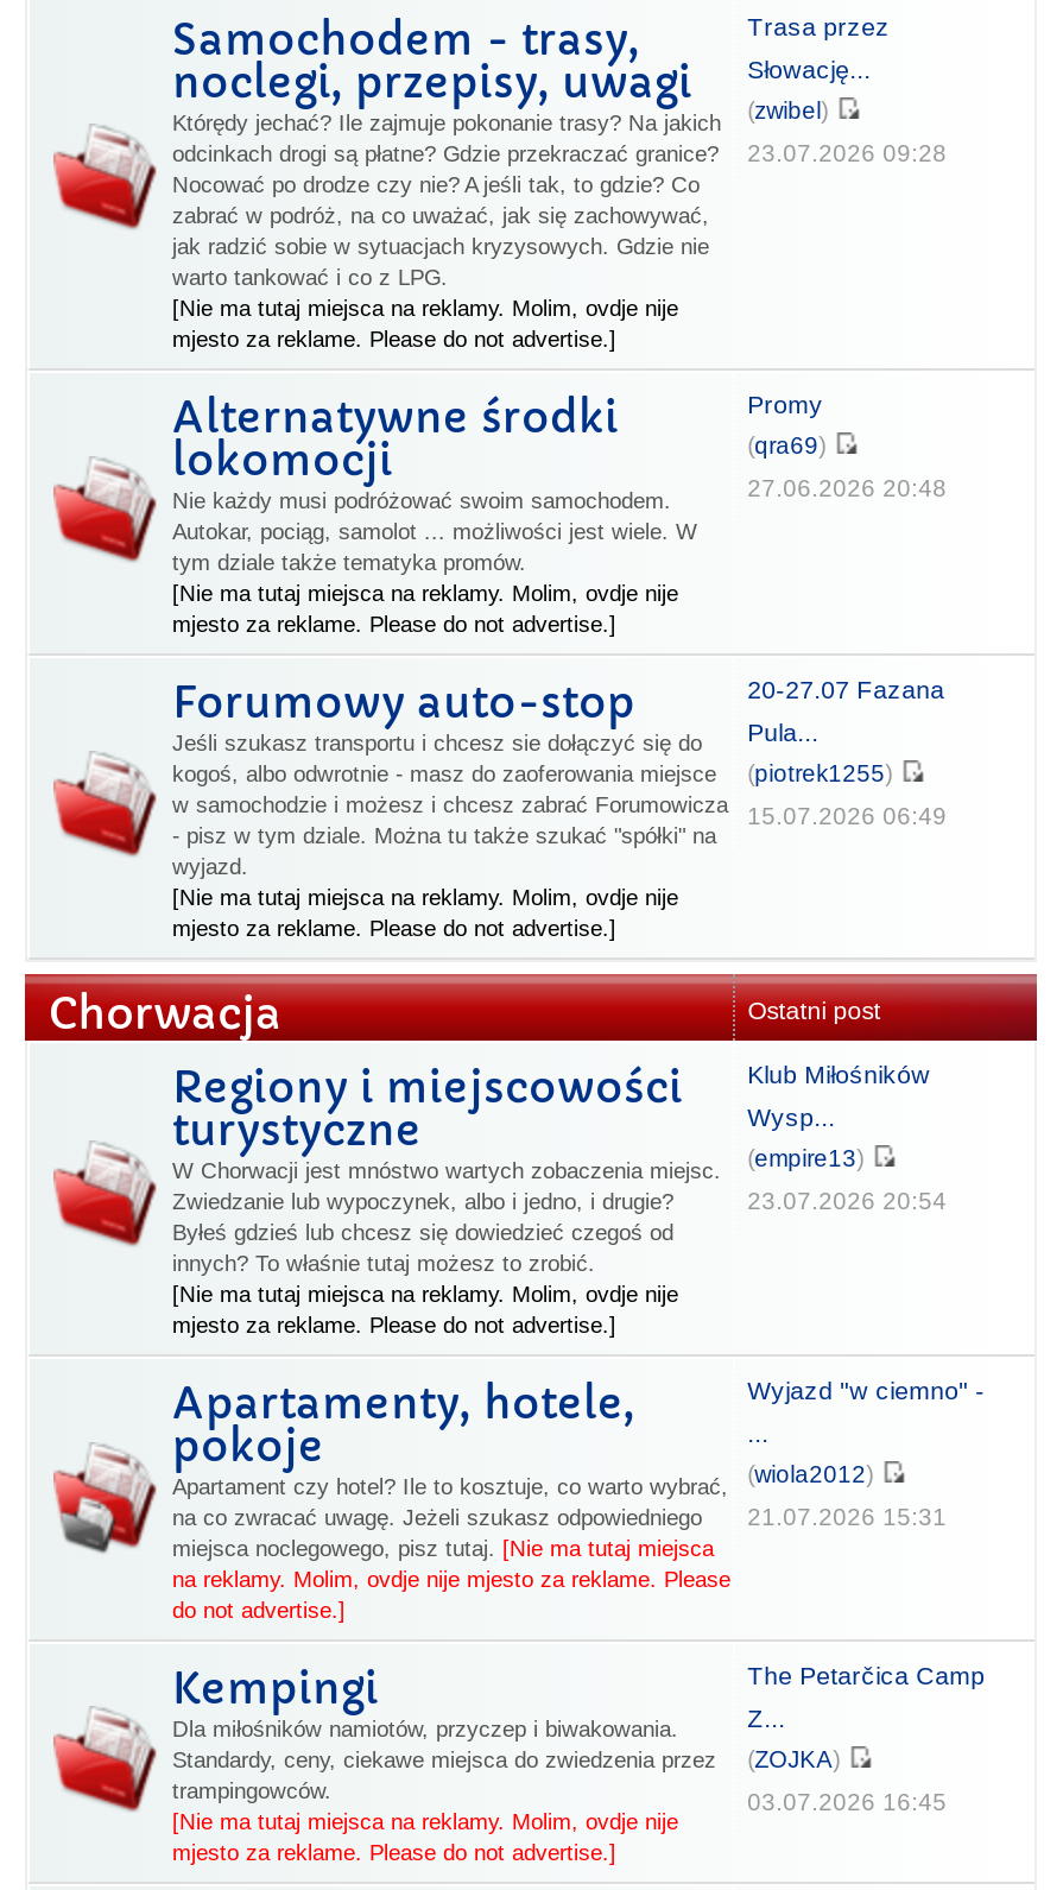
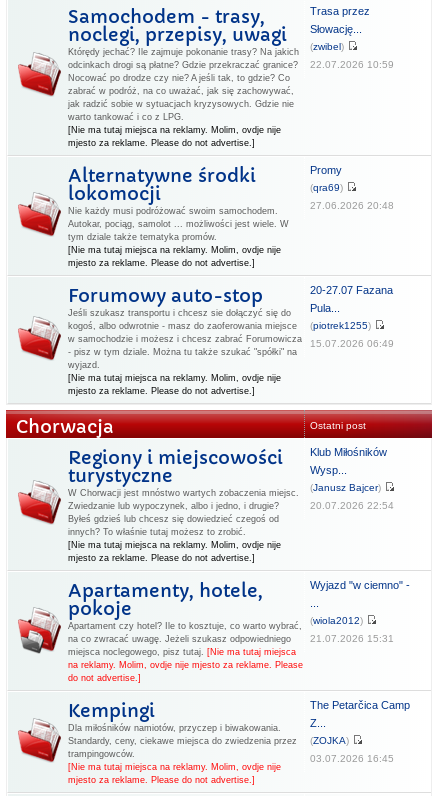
[172,140,947,166] odcinkach drogi są płatne? Gdzie przekraczać granice? 23.07.2026 09:28 -> [68,59,394,70] odcinkach drogi są płatne? Gdzie przekraczać granice? 22.07.2026 10:59
[747,1145,871,1171] (empire13) -> [310,482,384,493] (Janusz Bajcer)
[747,1188,947,1214] 23.07.2026 20:54 -> [310,500,394,511] 20.07.2026 22:54

